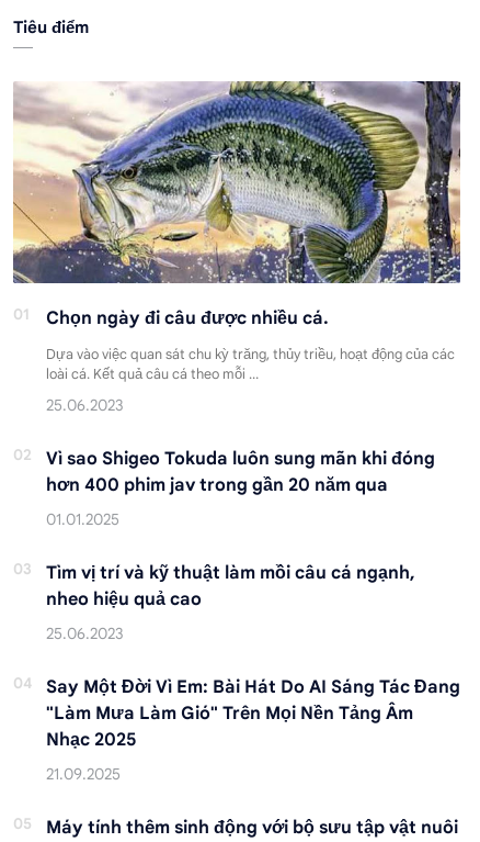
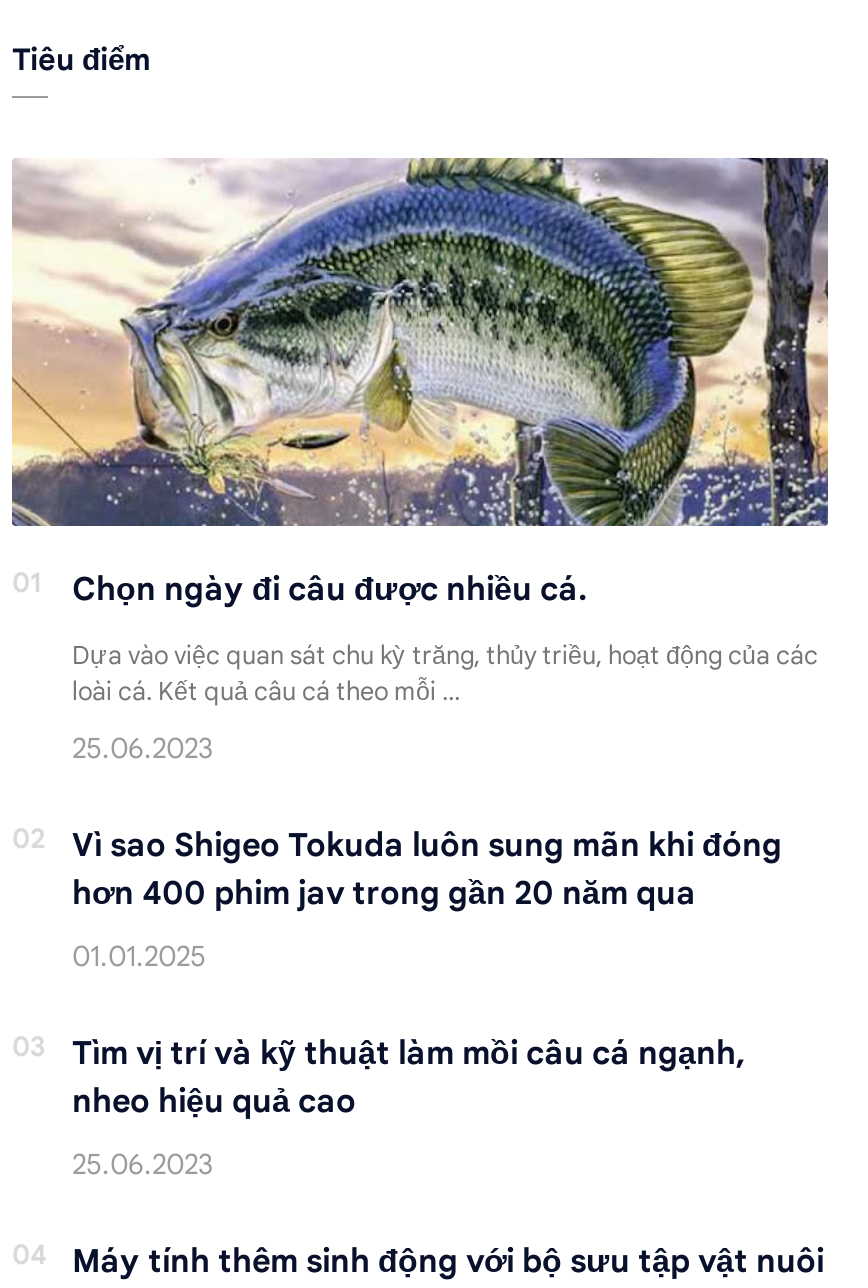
[46,676,460,751] Say Một Đời Vì Em: Bài Hát Do AI Sáng Tác Đang | "Làm Mưa Làm Gió" Trên Mọi Nền Tảng Âm | Nhạc 2025 -> none

